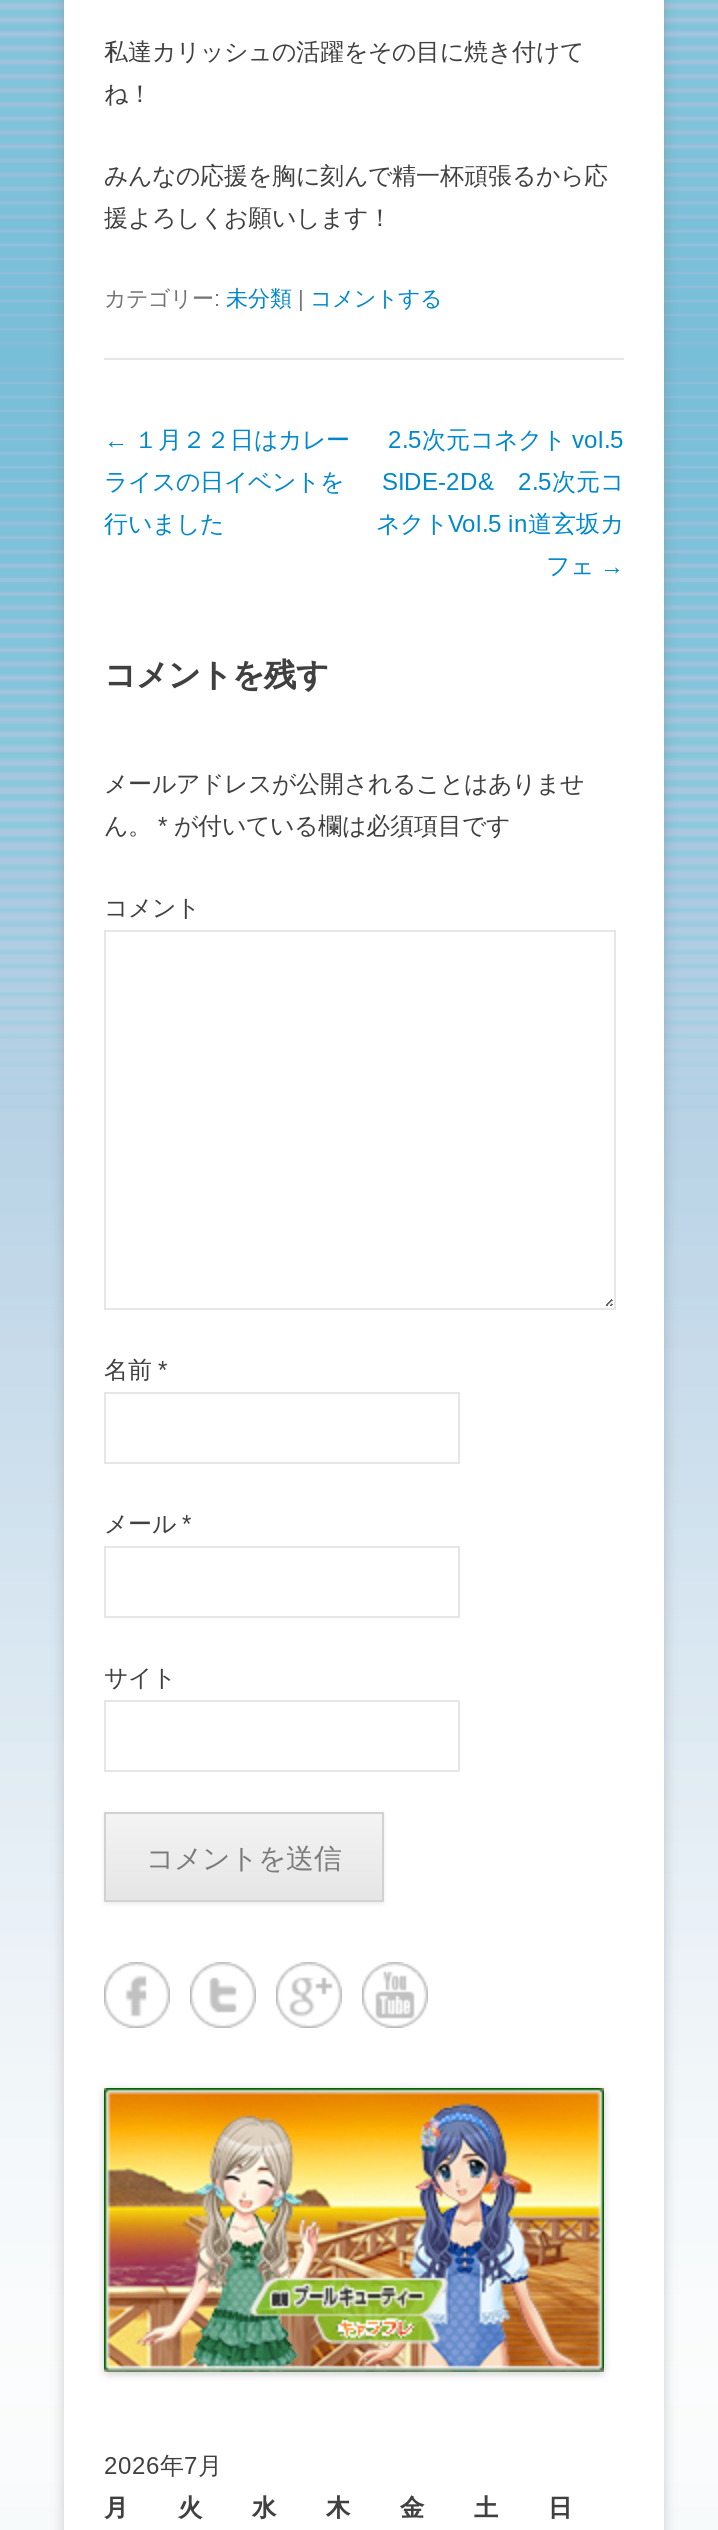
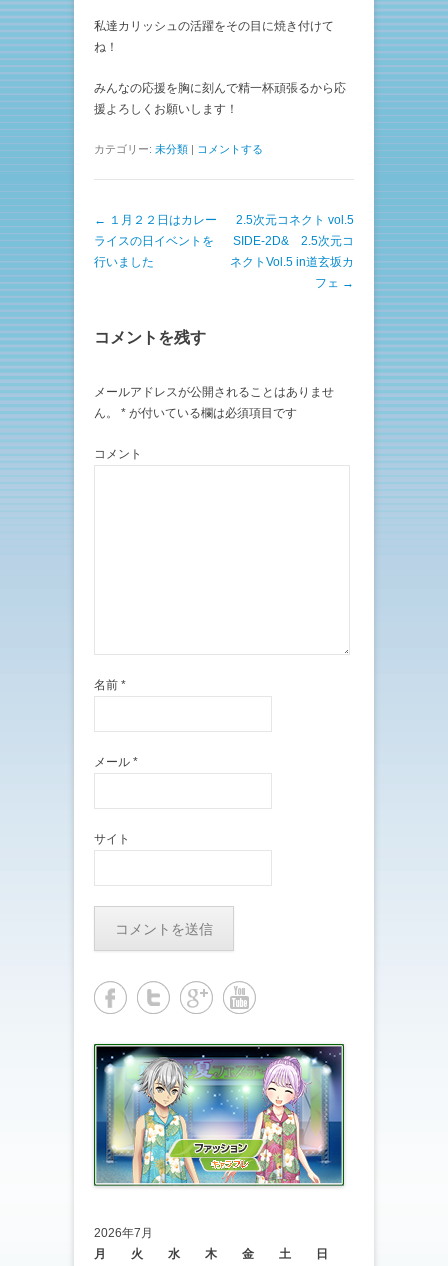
[106,2090,602,2368] [image] -> [96,1046,343,1184] [image]

